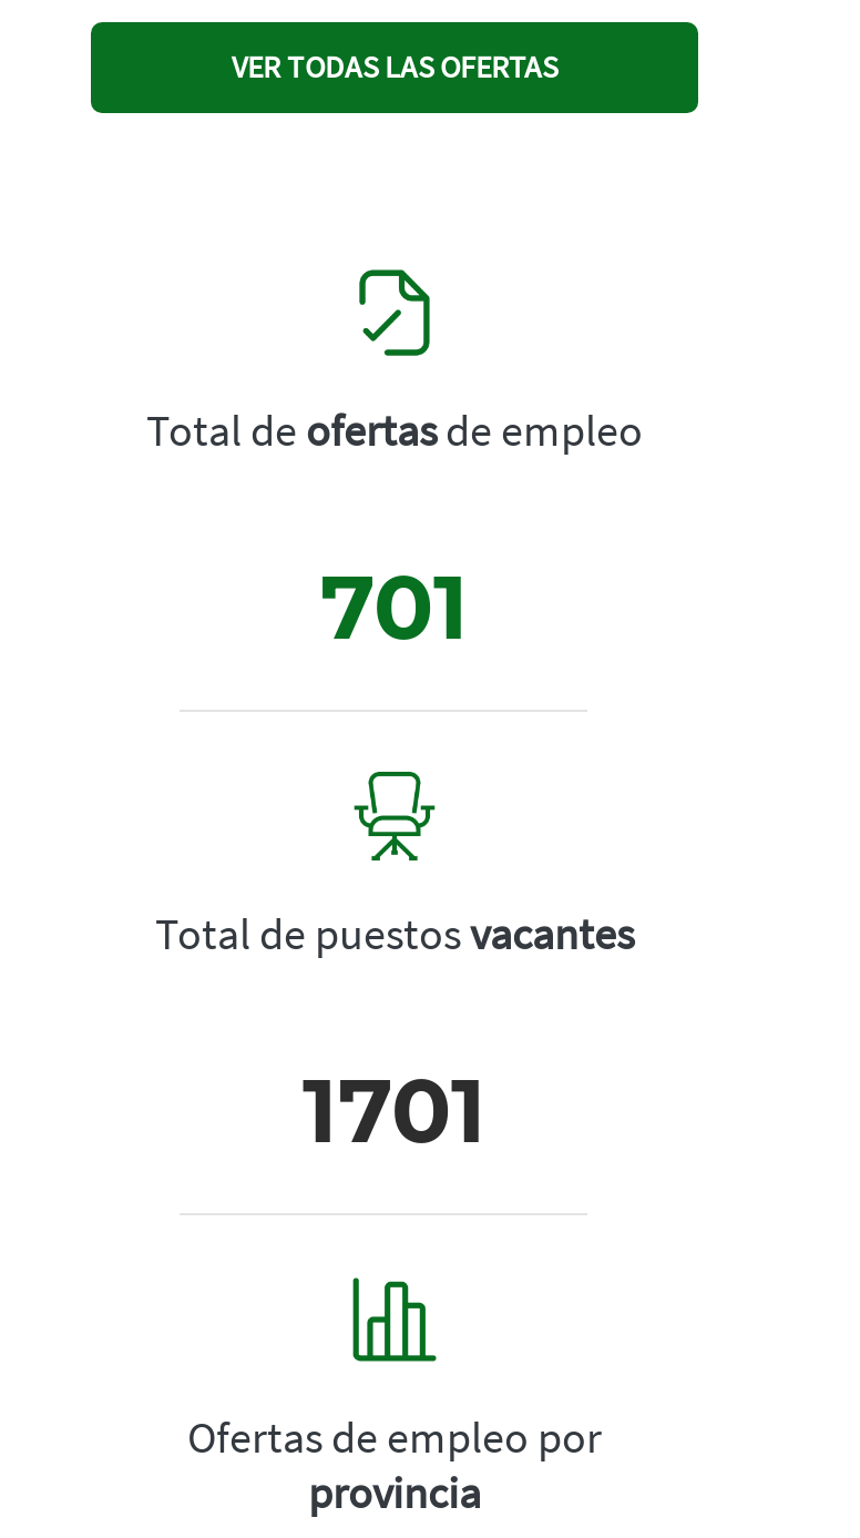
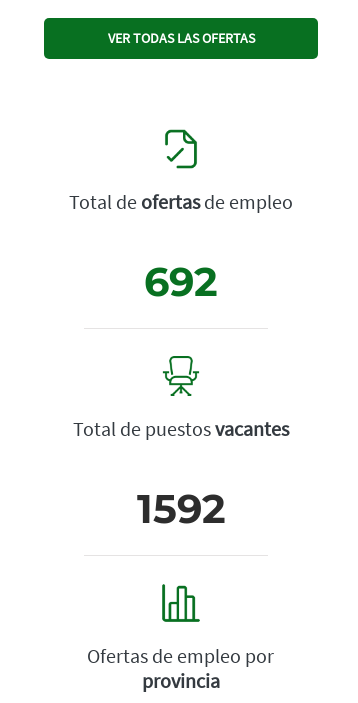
[320,553,469,661] 701 -> [144,257,218,306] 692
[303,1056,487,1165] 1701 -> [136,484,225,533] 1592

